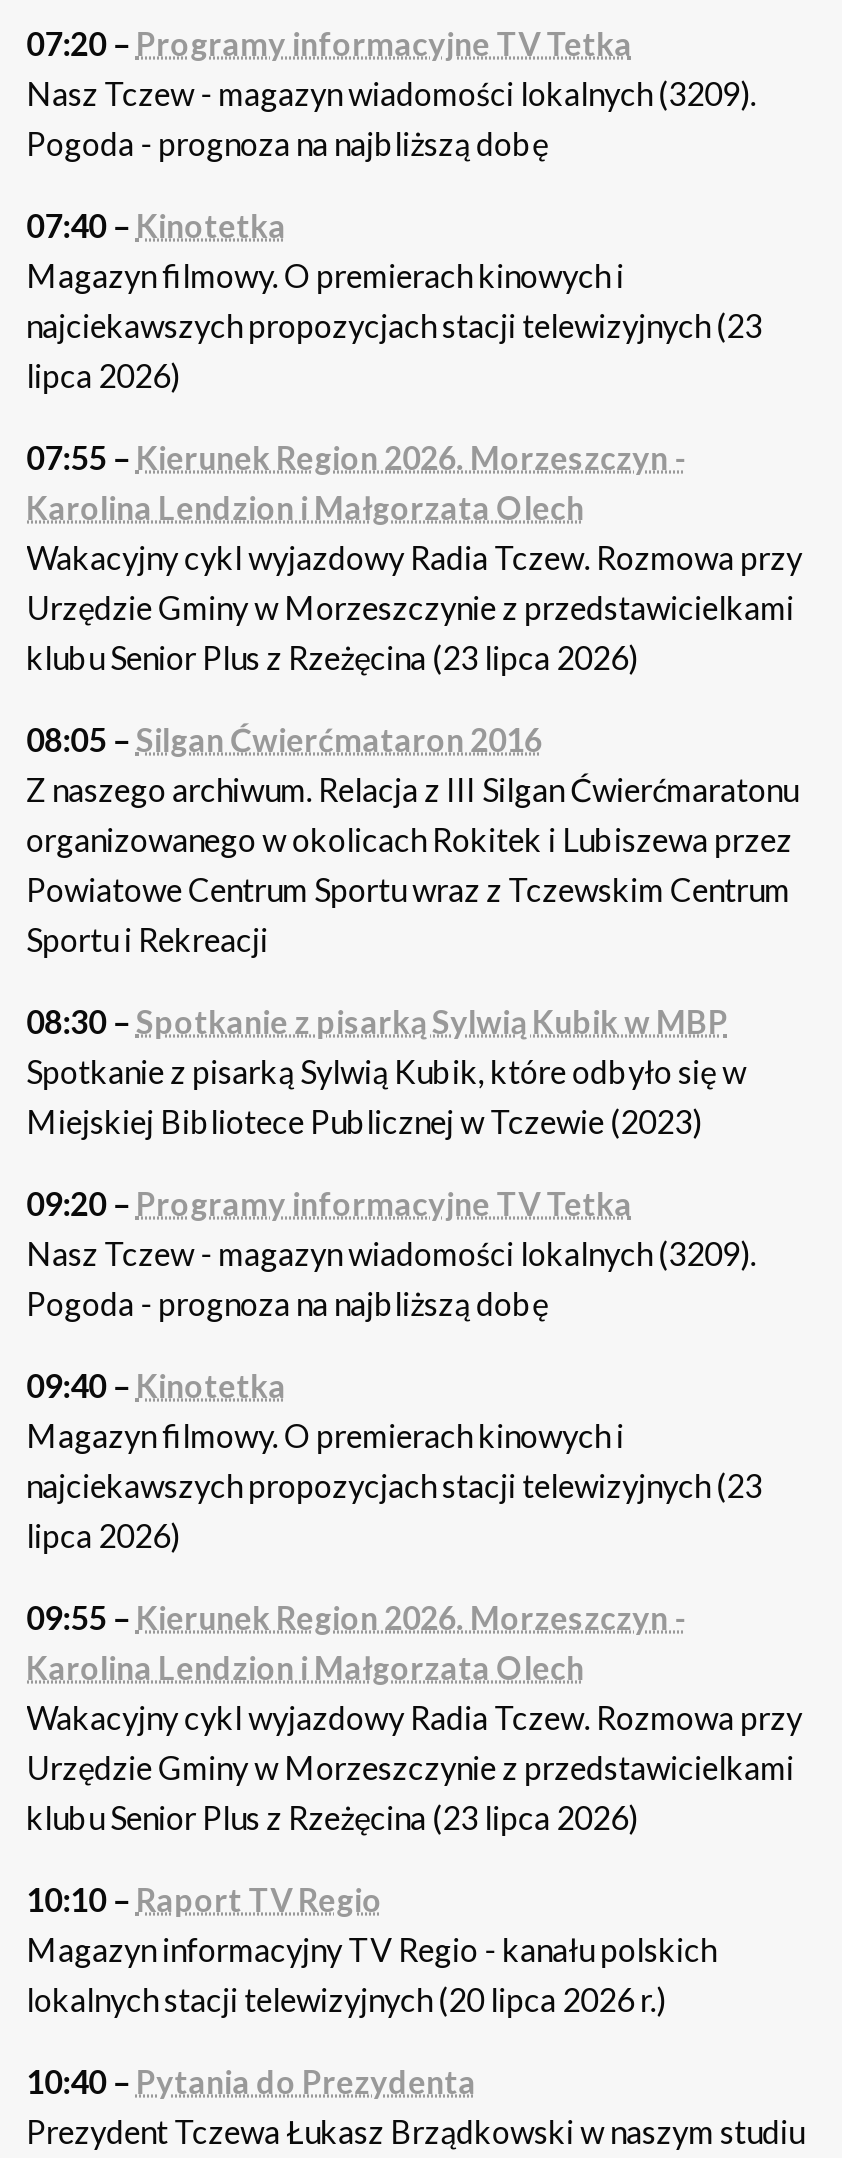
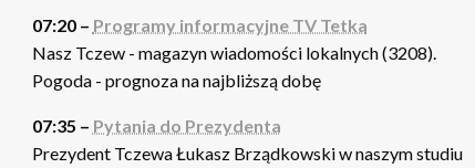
[26,74,756,112] Nasz Tczew - magazyn wiadomości lokalnych (3209). -> [32,42,436,63] Nasz Tczew - magazyn wiadomości lokalnych (3208).
[26,206,802,2100] 07:40 – Kinotetka | Magazyn filmowy. O premierach kinowych i | najciekawszych propozycjach stacji telewizyjnych (23 | lipca 2026) | 07:55 – Kierunek Region 2026. Morzeszczyn - | Karolina Lendzion i Małgorzata Olech | Wakacyjny cykl wyjazdowy Radia Tczew. Rozmowa przy | Urzędzie Gminy w Morzeszczynie z przedstawicielkami | klubu Senior Plus z Rzeżęcina (23 lipca 2026) | 08:05 – Silgan Ćwierćmataron 2016 | Z naszego archiwum. Relacja z III Silgan Ćwierćmaratonu | organizowanego w okolicach Rokitek i Lubiszewa przez | Powiatowe Centrum Sportu wraz z Tczewskim Centrum | Sportu i Rekreacji | 08:30 – Spotkanie z pisarką Sylwią Kubik w MBP | Spotkanie z pisarką Sylwią Kubik, które odbyło się w | Miejskiej Bibliotece Publicznej w Tczewie (2023) | 09:20 – Programy informacyjne TV Tetka | Nasz Tczew - magazyn wiadomości lokalnych (3209). | Pogoda - prognoza na najbliższą dobę | 09:40 – Kinotetka | Magazyn filmowy. O premierach kinowych i | najciekawszych propozycjach stacji telewizyjnych (23 | lipca 2026) | 09:55 – Kierunek Region 2026. Morzeszczyn - | Karolina Lendzion i Małgorzata Olech | Wakacyjny cykl wyjazdowy Radia Tczew. Rozmowa przy | Urzędzie Gminy w Morzeszczynie z przedstawicielkami | klubu Senior Plus z Rzeżęcina (23 lipca 2026) | 10:10 – Raport TV Regio | Magazyn informacyjny TV Regio - kanału polskich | lokalnych stacji telewizyjnych (20 lipca 2026 r.) | 10:40 – Pytania do Prezydenta -> [32,115,281,136] 07:35 – Pytania do Prezydenta

